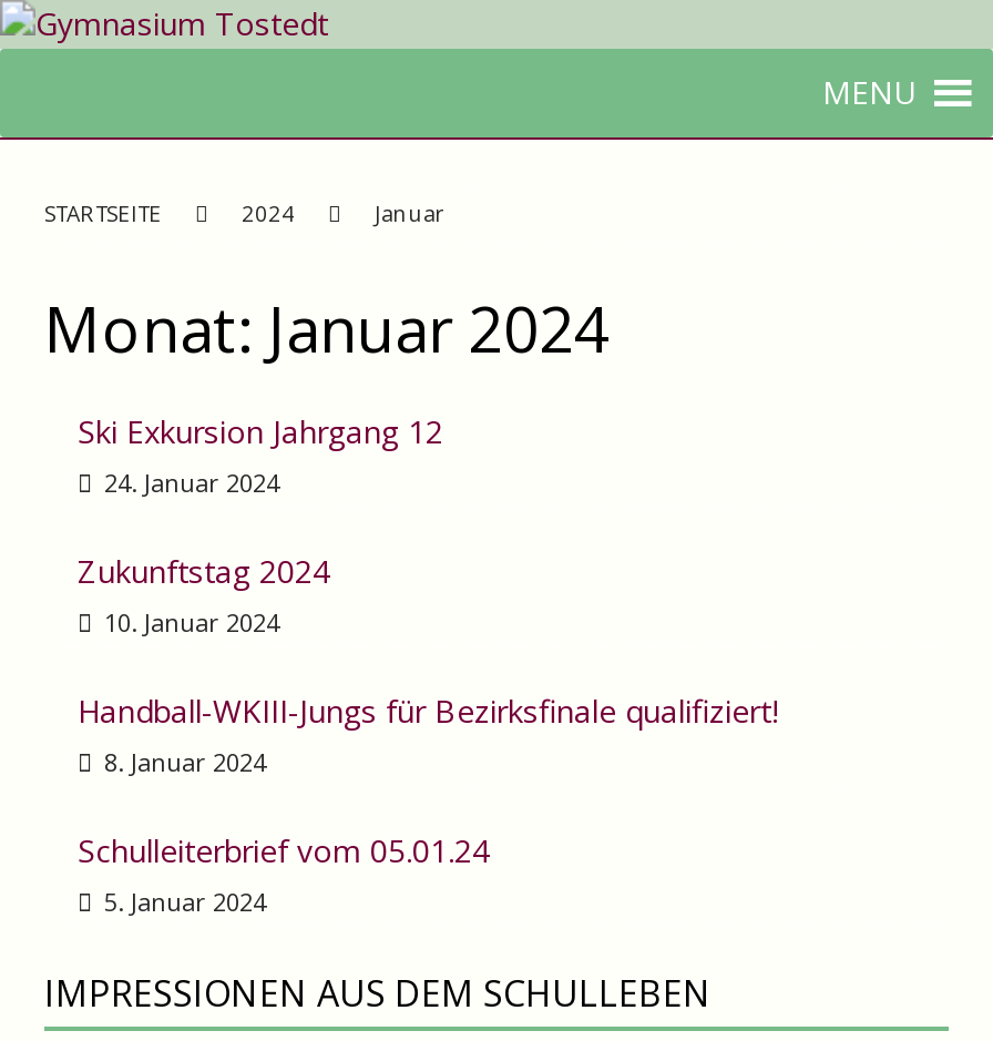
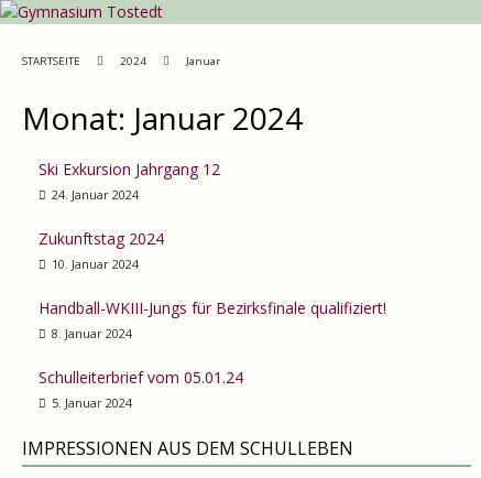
[822,71,915,113] MENU -> none

